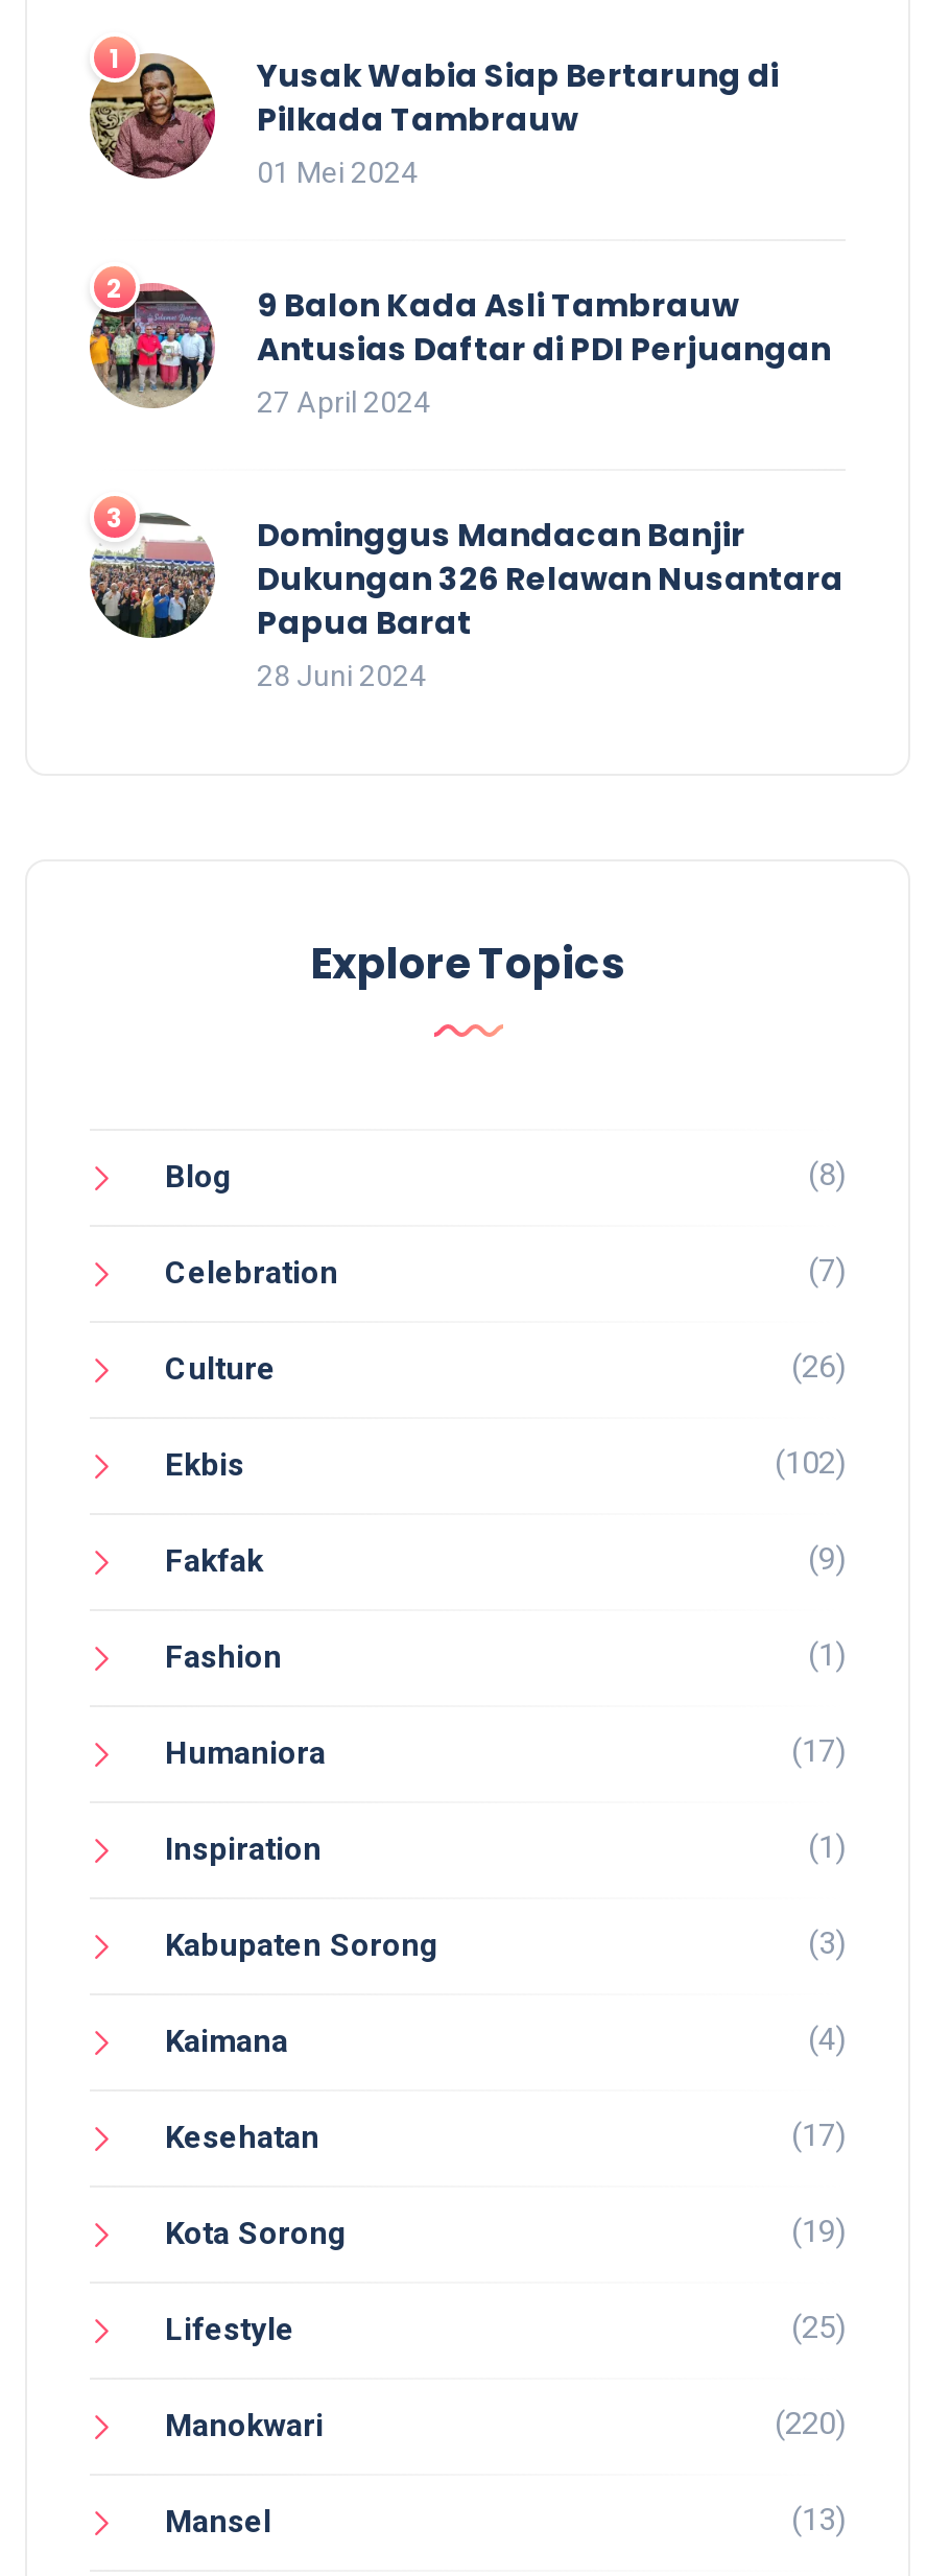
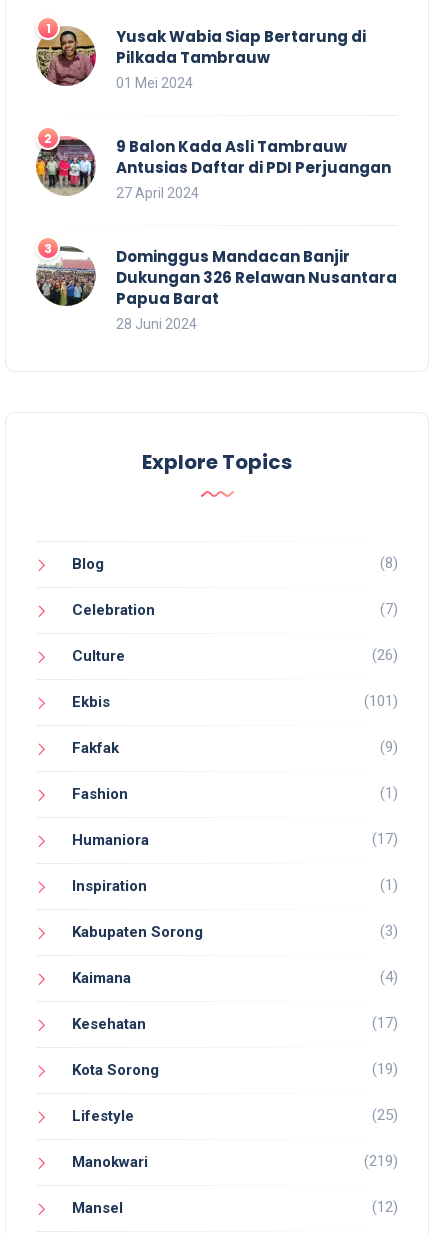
[775,1443,846,1480] (102) -> [364,692,398,710] (101)
[775,2404,846,2441] (220) -> [364,1152,398,1170] (219)
[791,2500,846,2537] (13) -> [372,1198,398,1216] (12)

